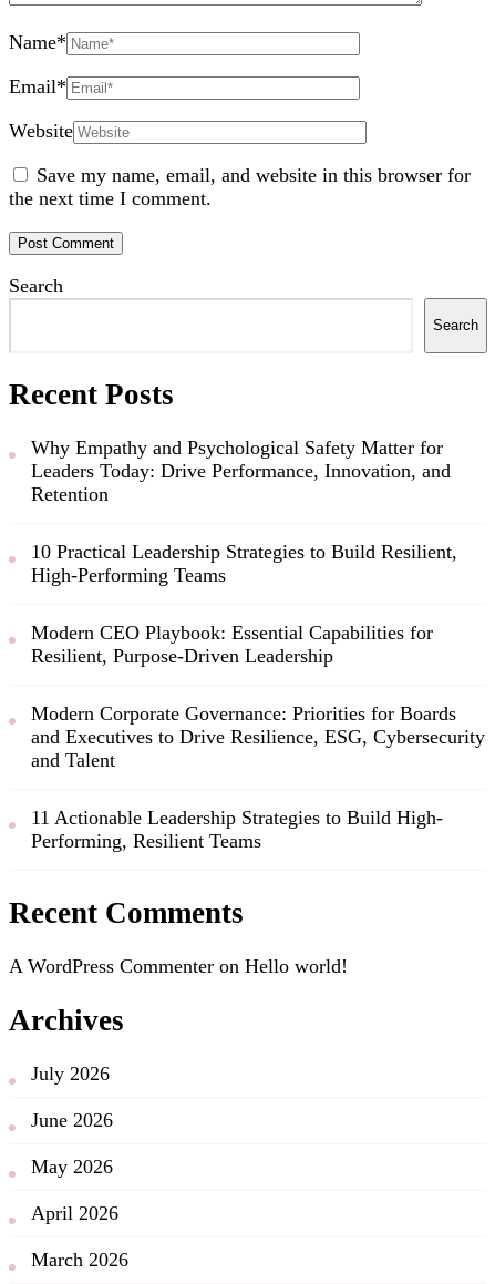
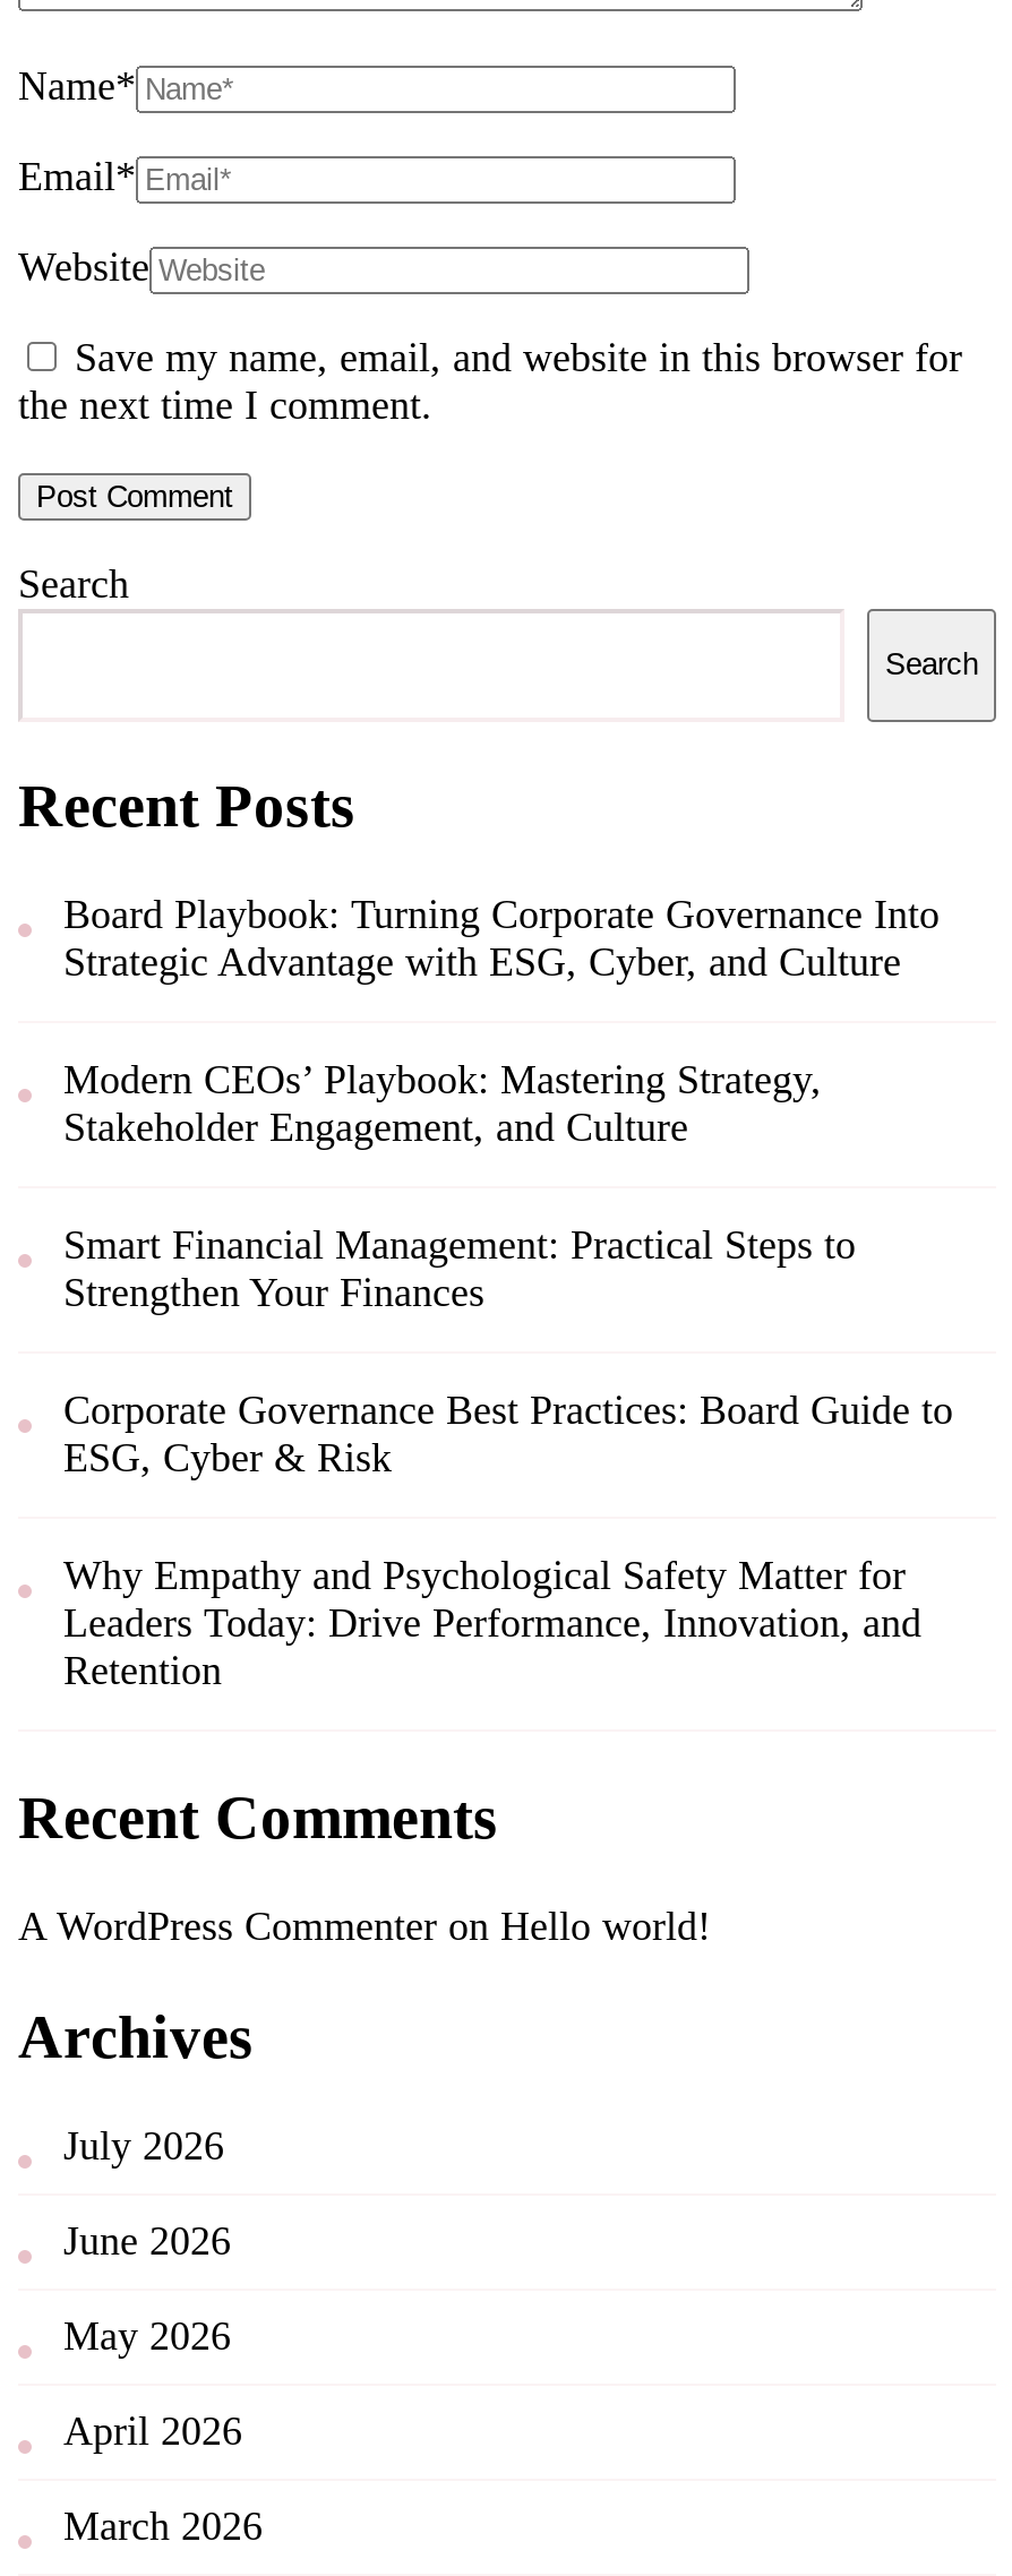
none -> [63,893,953,1481] Board Playbook: Turning Corporate Governance Into | Strategic Advantage with ESG, Cyber, and Culture | Modern CEOs’ Playbook: Mastering Strategy, | Stakeholder Engagement, and Culture | Smart Financial Management: Practical Steps to | Strengthen Your Finances | Corporate Governance Best Practices: Board Guide to | ESG, Cyber & Risk
moved [31,437,451,506] -> [63,1554,921,1694]: Why Empathy and Psychological Safety Matter for | Leaders Today: Drive Performance, Innovation, and | Retention
[31,541,485,852] 10 Practical Leadership Strategies to Build Resilient, | High-Performing Teams | Modern CEO Playbook: Essential Capabilities for | Resilient, Purpose-Driven Leadership | Modern Corporate Governance: Priorities for Boards | and Executives to Drive Resilience, ESG, Cybersecurity | and Talent | 11 Actionable Leadership Strategies to Build High- | Performing, Resilient Teams -> none

